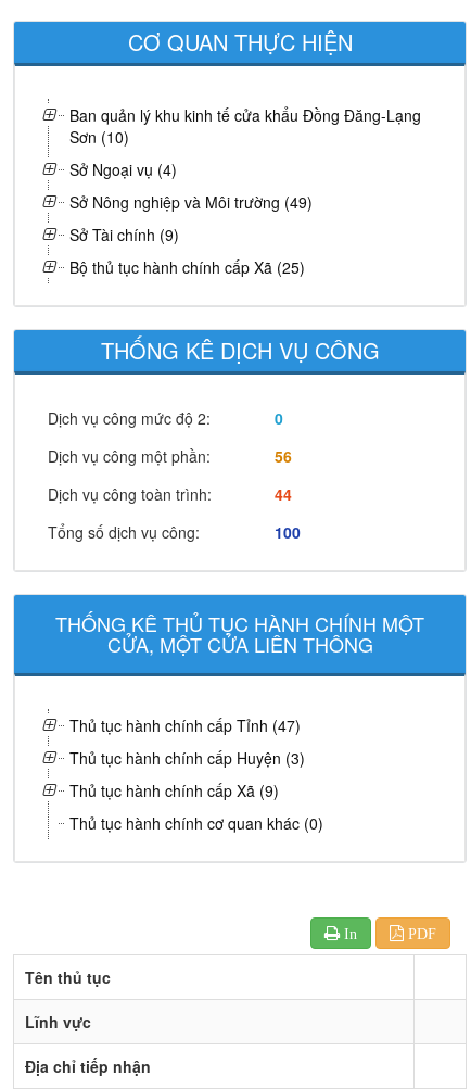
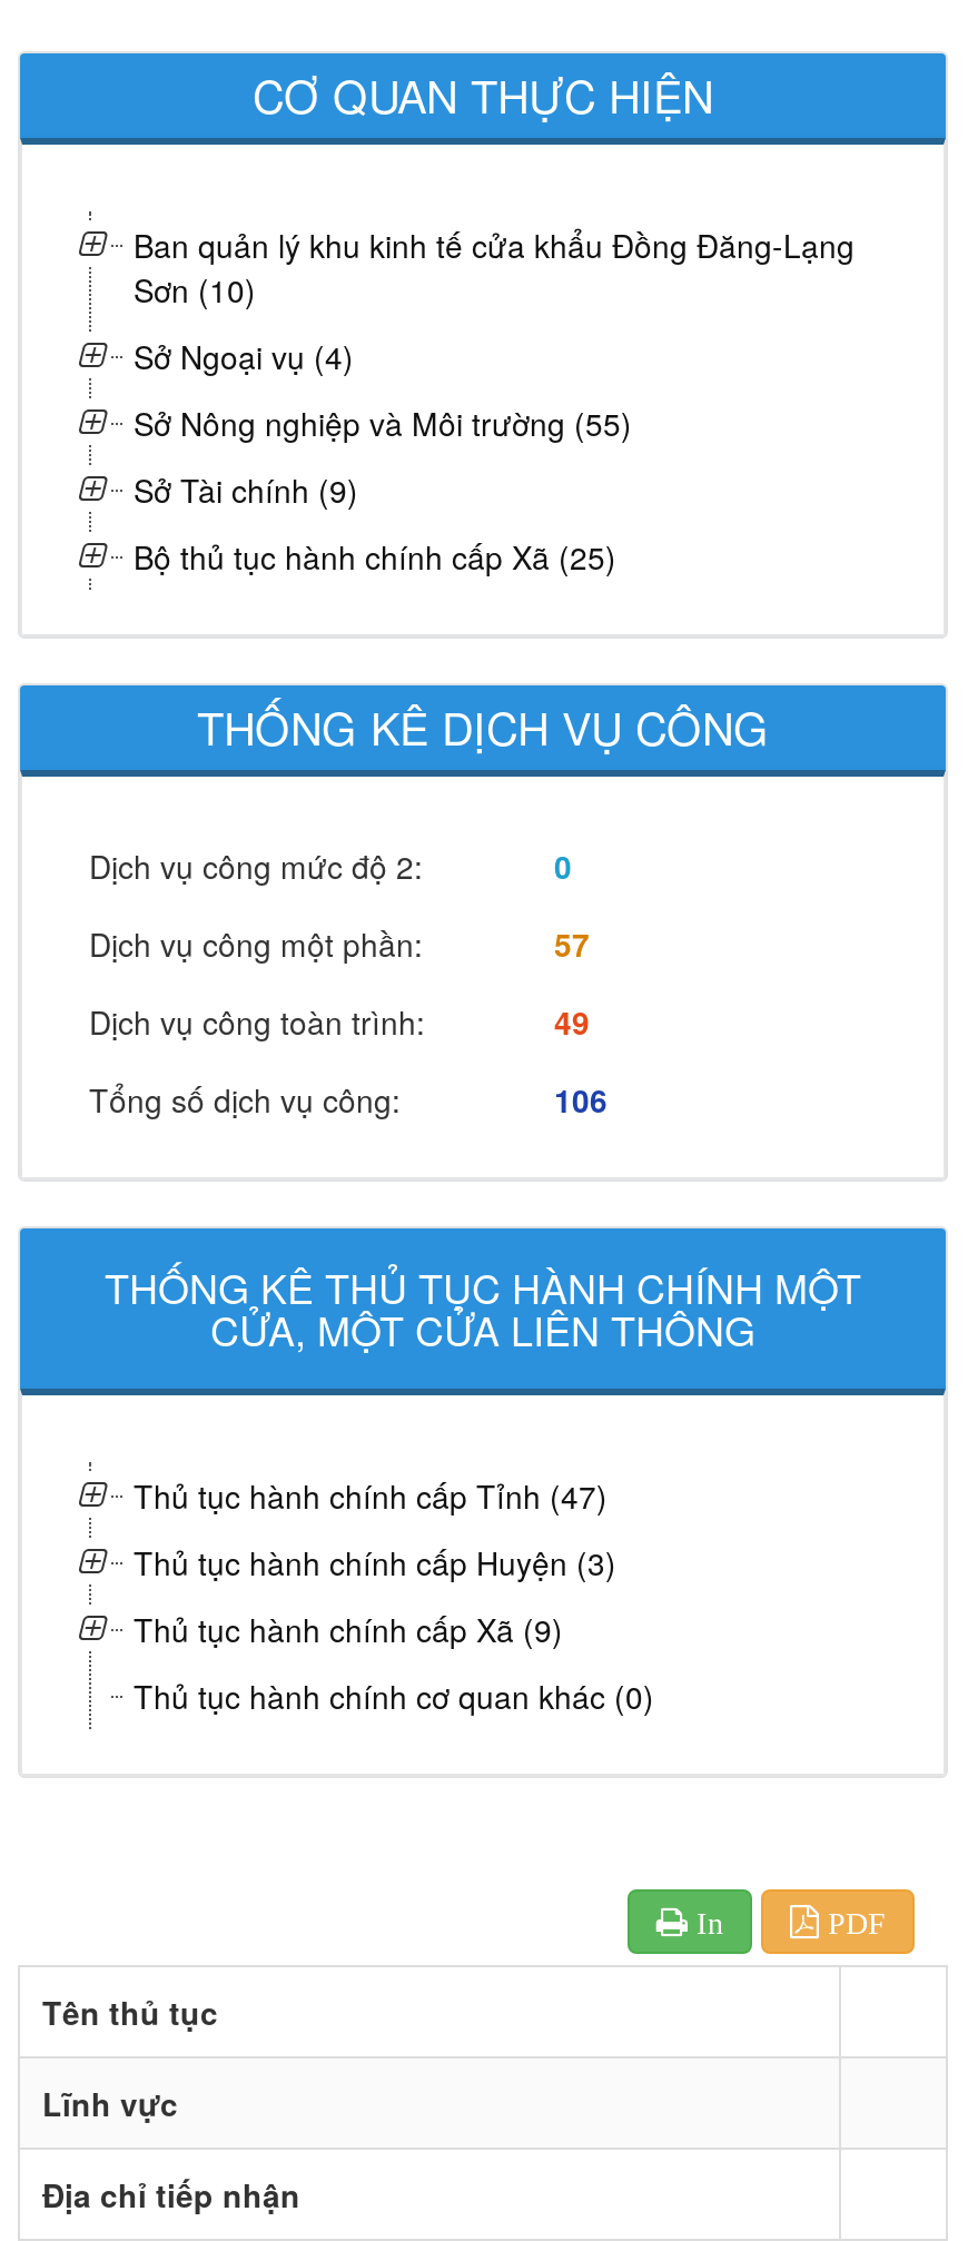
[69,191,313,213] Sở Nông nghiệp và Môi trường (49) -> [134,401,632,445] Sở Nông nghiệp và Môi trường (55)
[275,445,292,467] 56 -> [554,921,590,966] 57
[275,483,292,505] 44 -> [554,999,590,1044] 49
[275,521,301,543] 100 -> [554,1077,608,1122] 106

